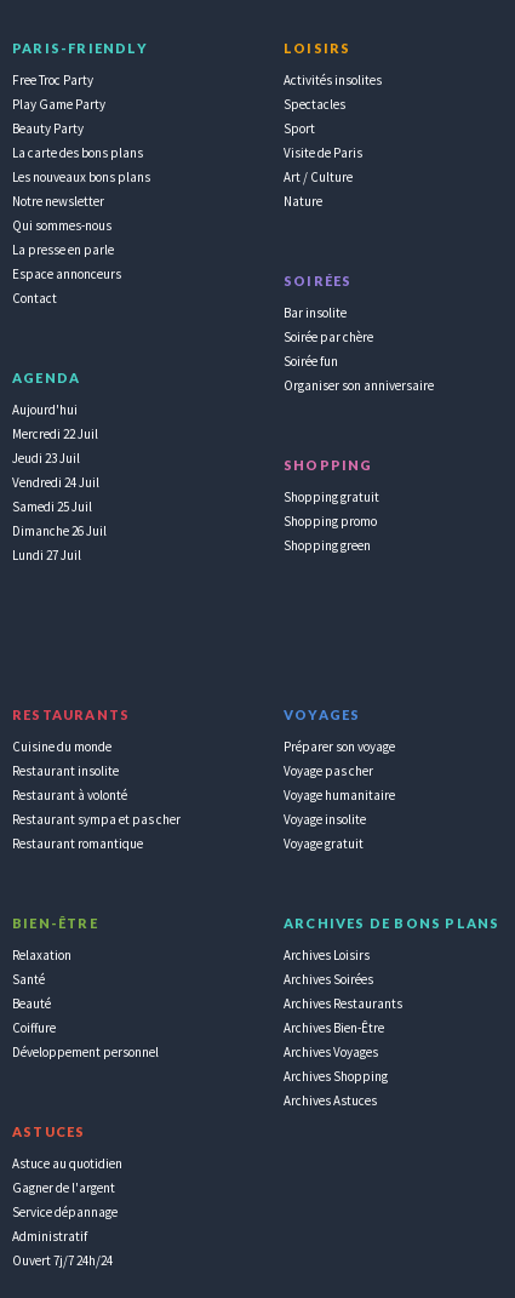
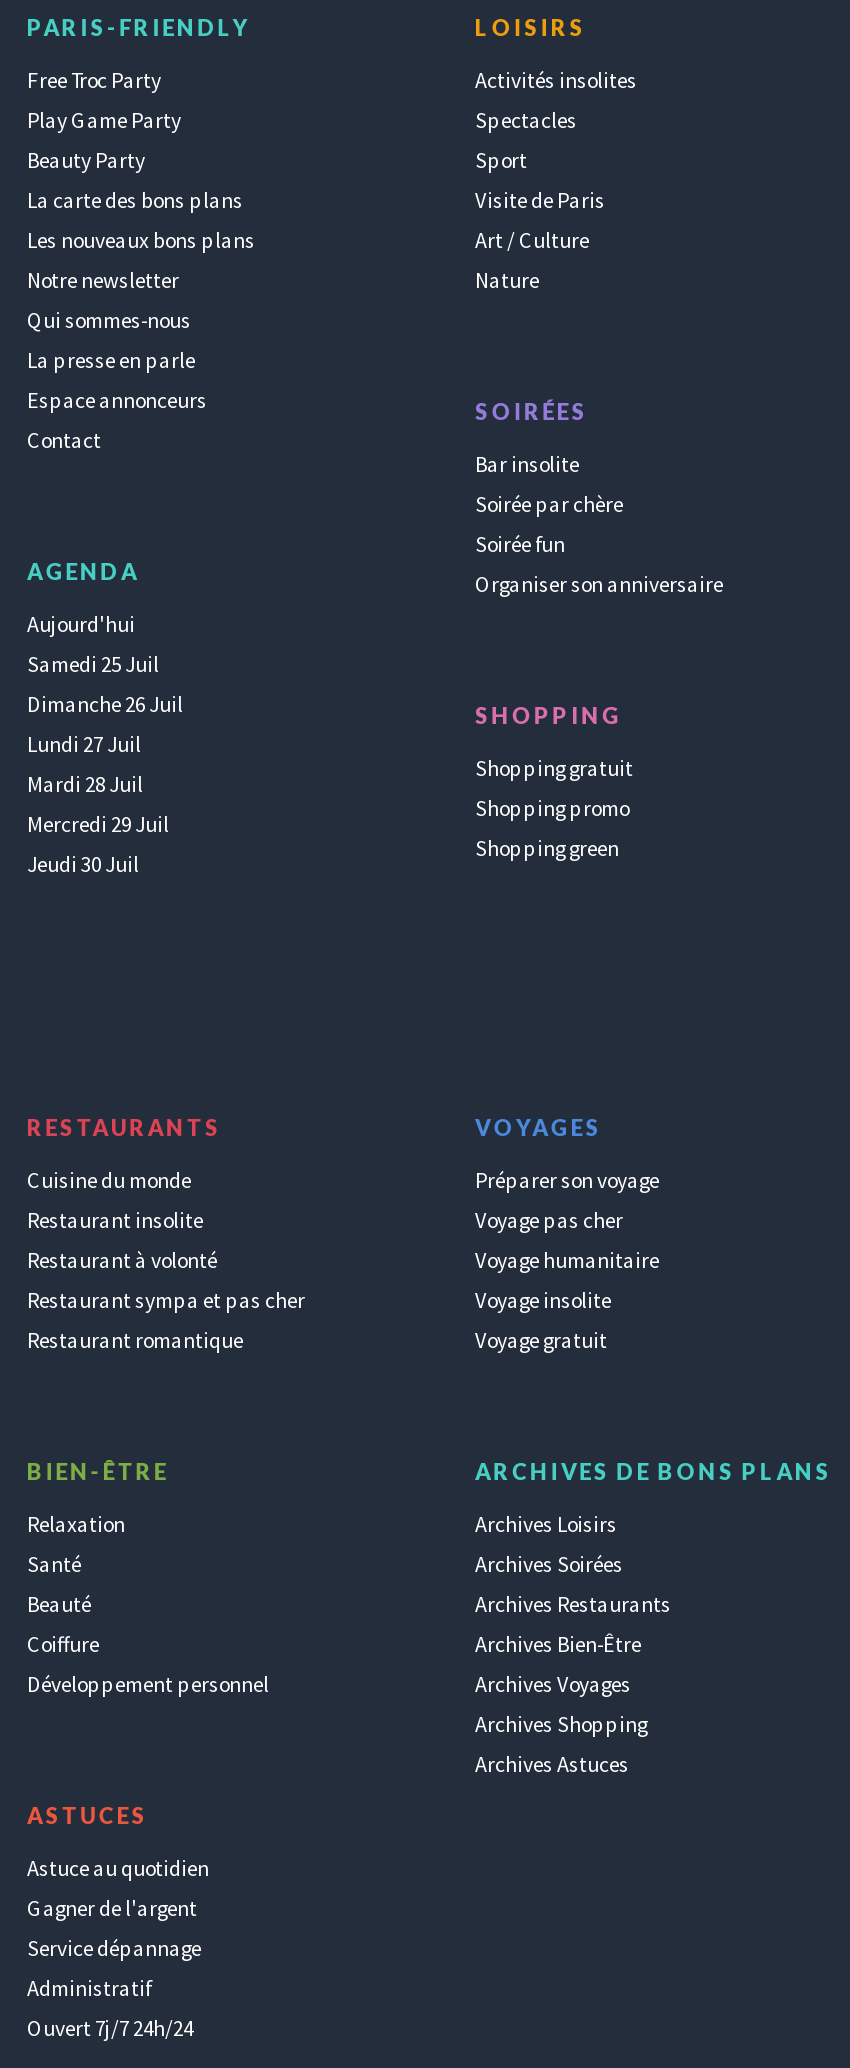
[12,425,99,491] Mercredi 22 Juil | Jeudi 23 Juil | Vendredi 24 Juil -> none
none -> [27,770,169,878] Mardi 28 Juil | Mercredi 29 Juil | Jeudi 30 Juil
moved [12,498,107,564] -> [27,650,183,758]: Samedi 25 Juil | Dimanche 26 Juil | Lundi 27 Juil

